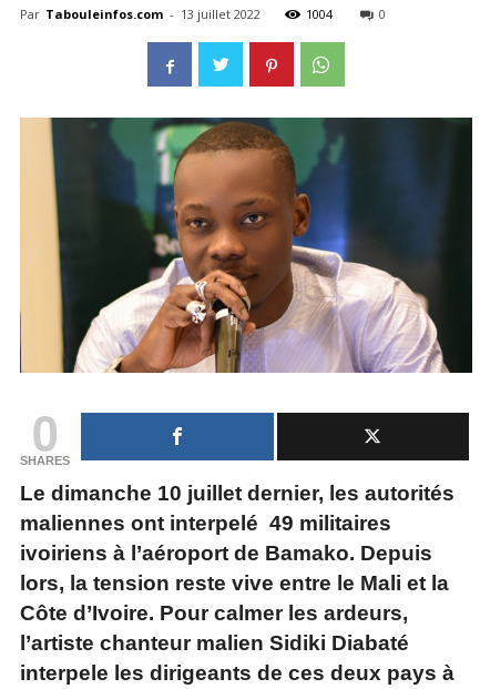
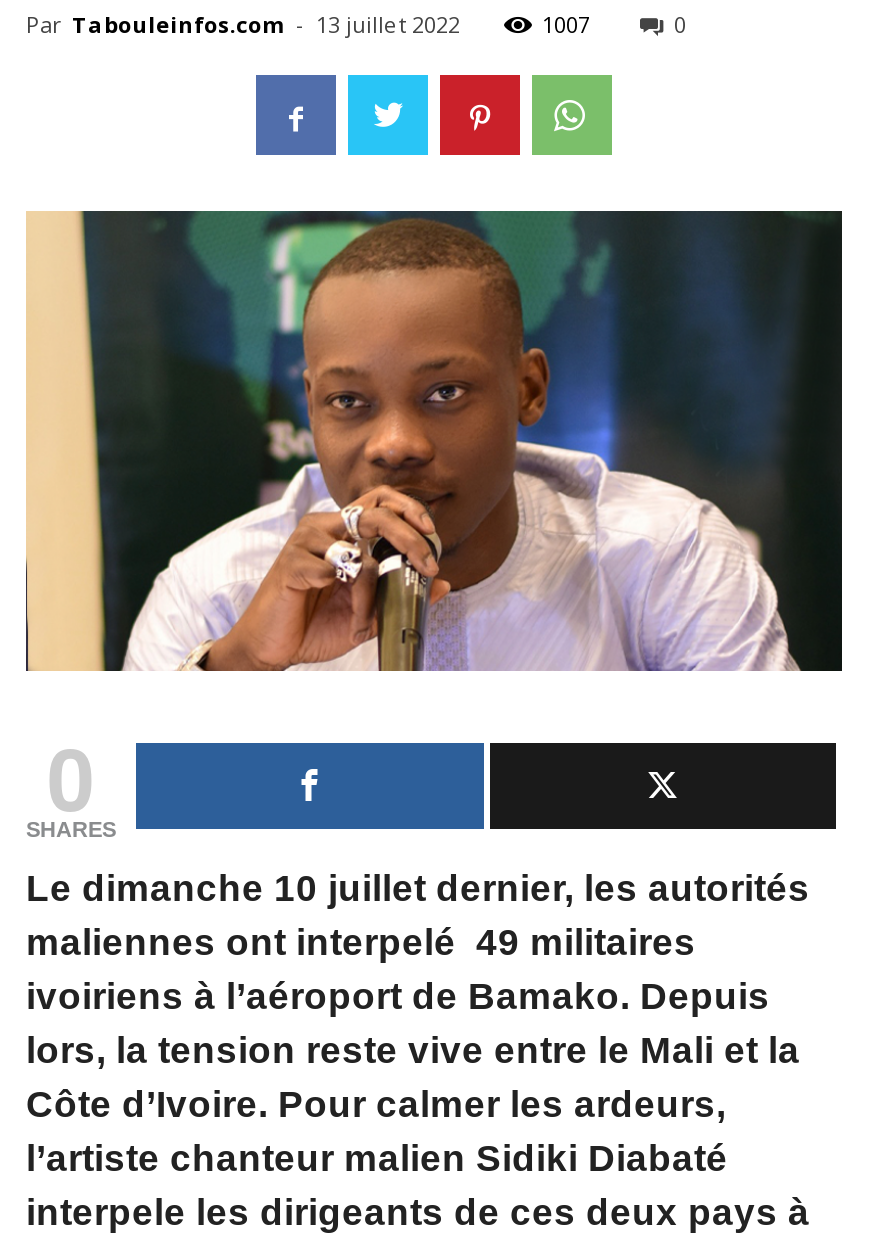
[306,6,333,22] 1004 -> [542,9,590,39] 1007

